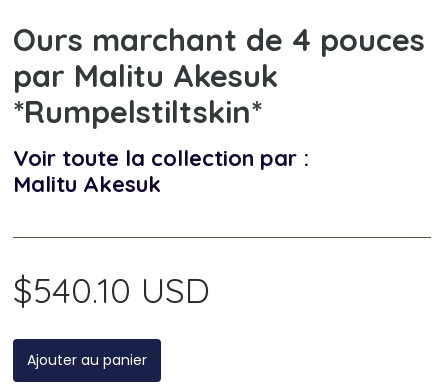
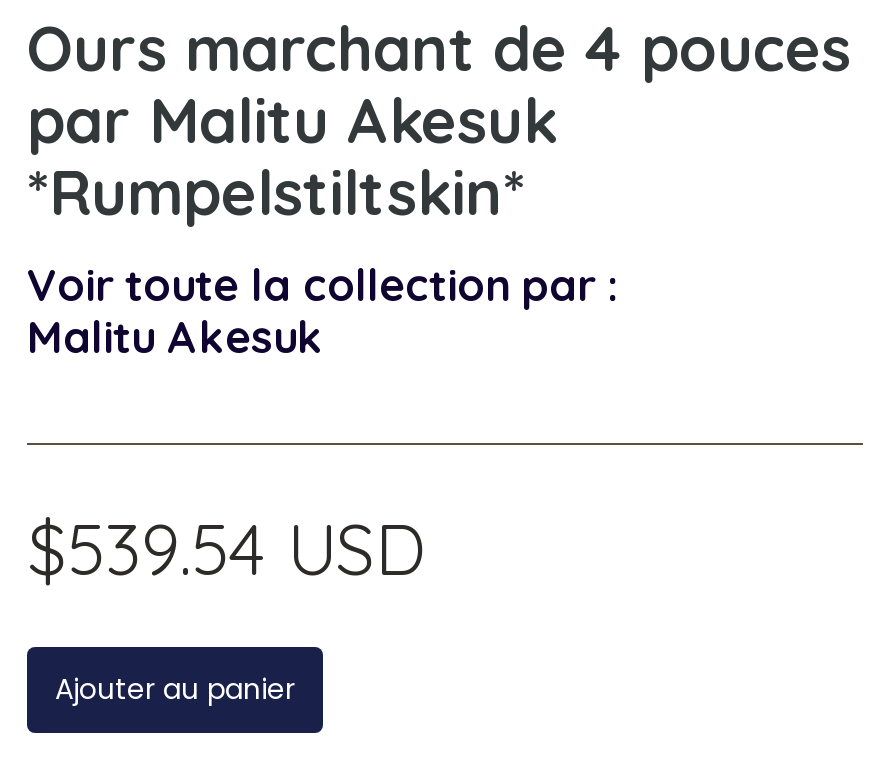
[13,268,210,312] $540.10 USD -> [27,506,425,594] $539.54 USD

